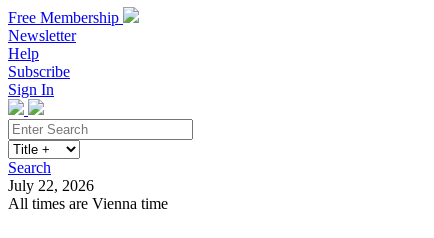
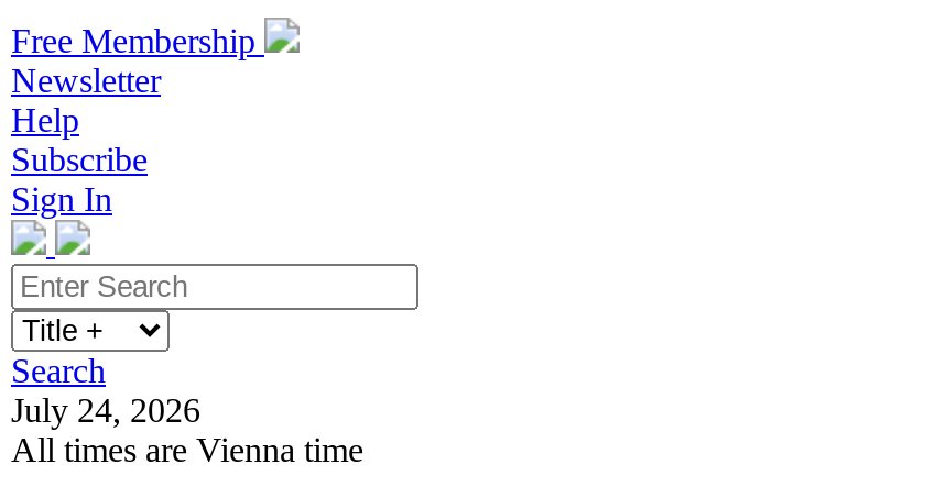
[8,177,94,194] July 22, 2026 -> [11,391,200,429] July 24, 2026

